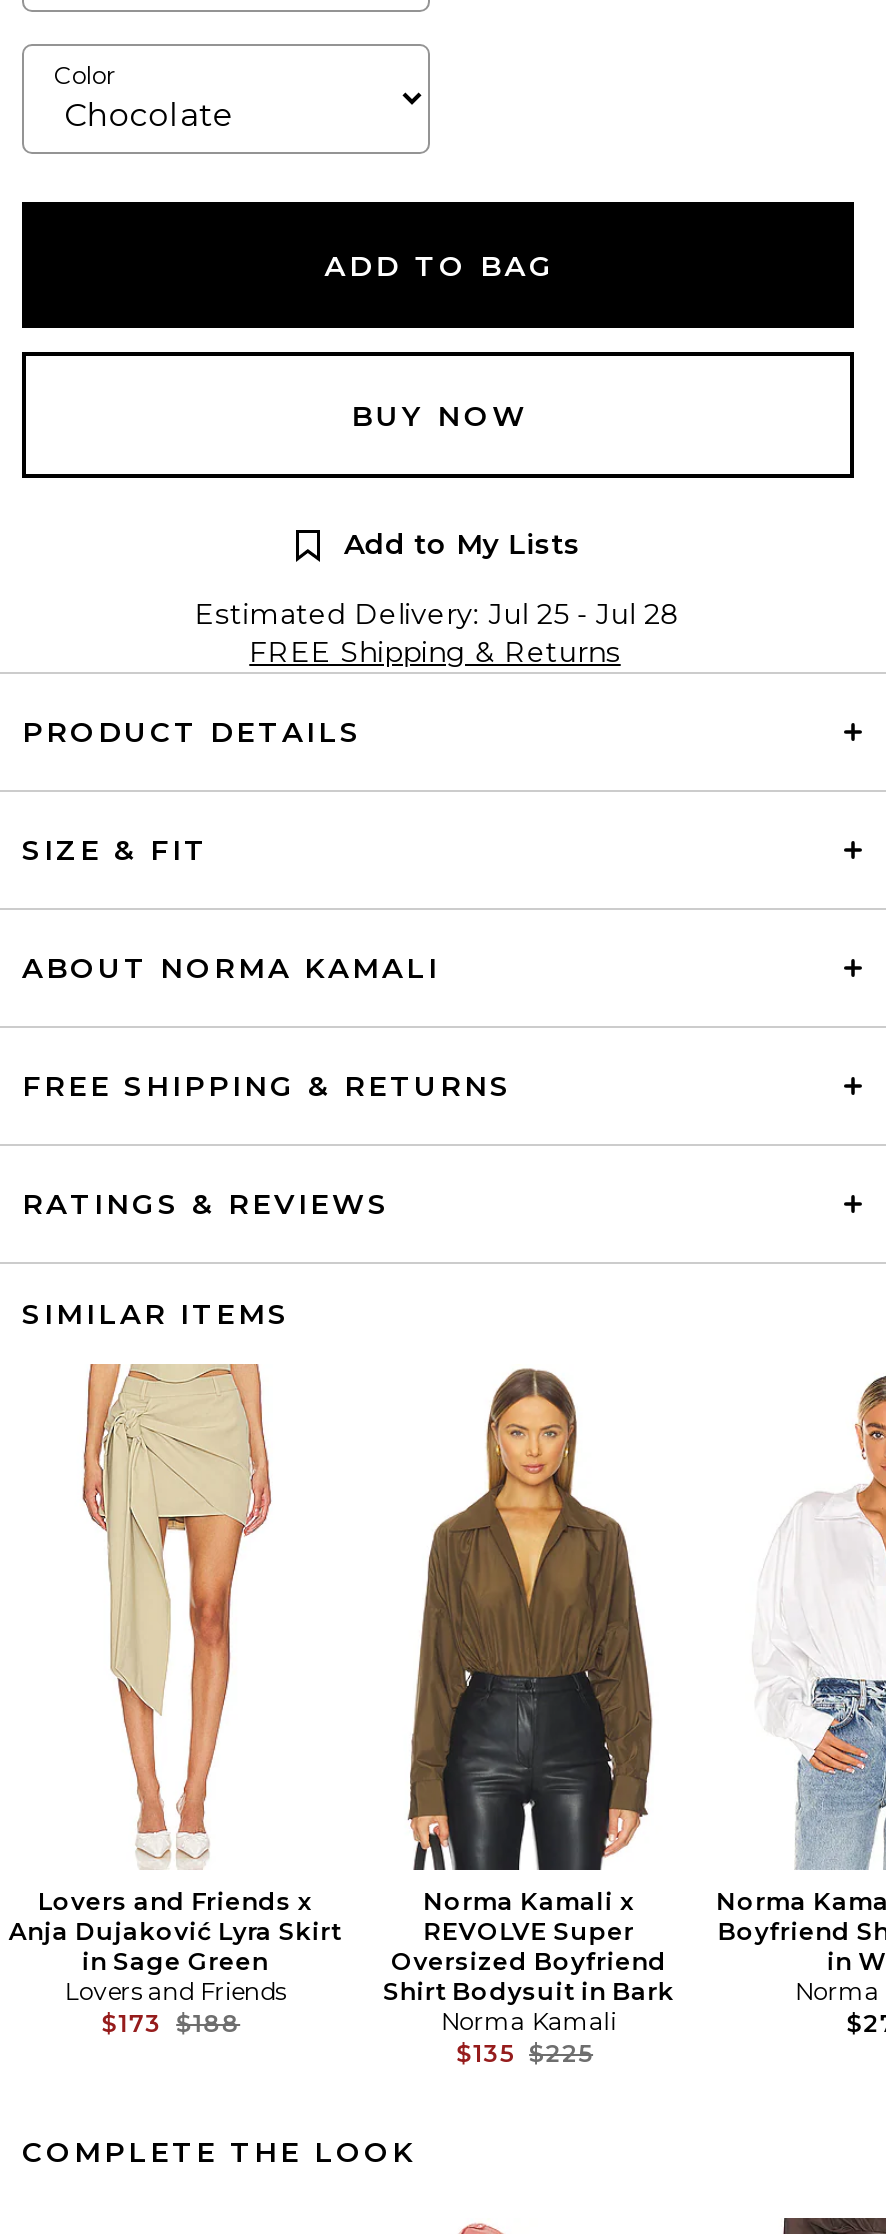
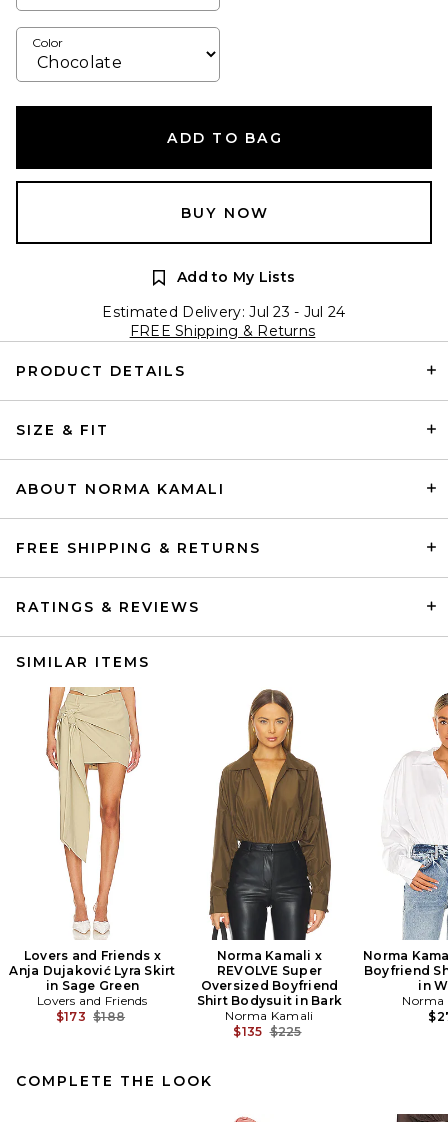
[195,596,681,632] Estimated Delivery: Jul 25 - Jul 28 -> [102,303,346,321] Estimated Delivery: Jul 23 - Jul 24

